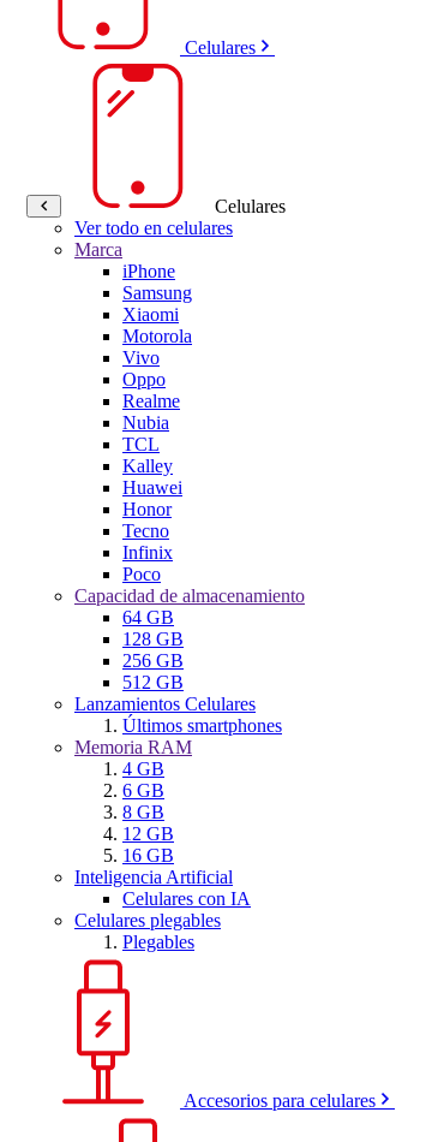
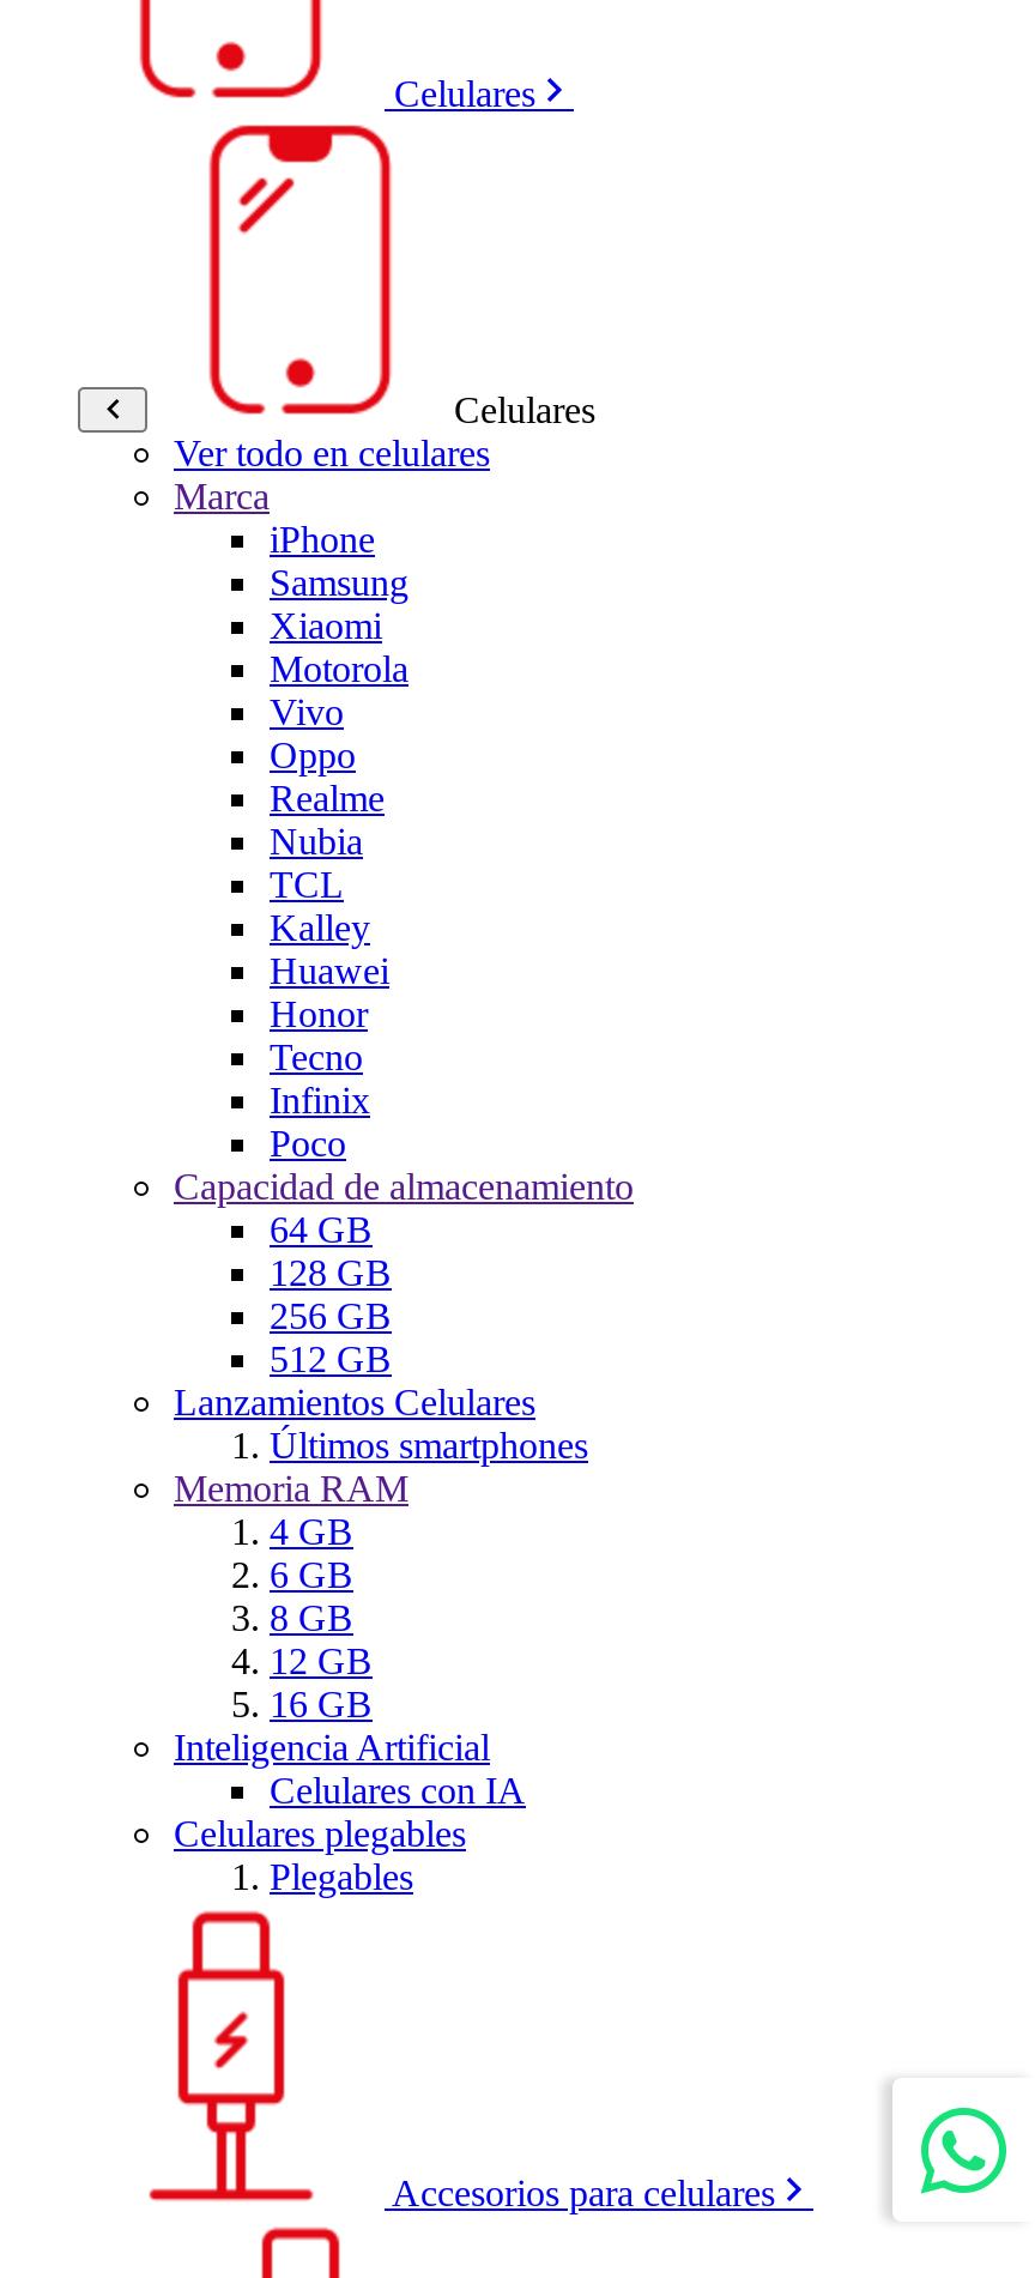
none -> [919,2105,1010,2197] [image]

